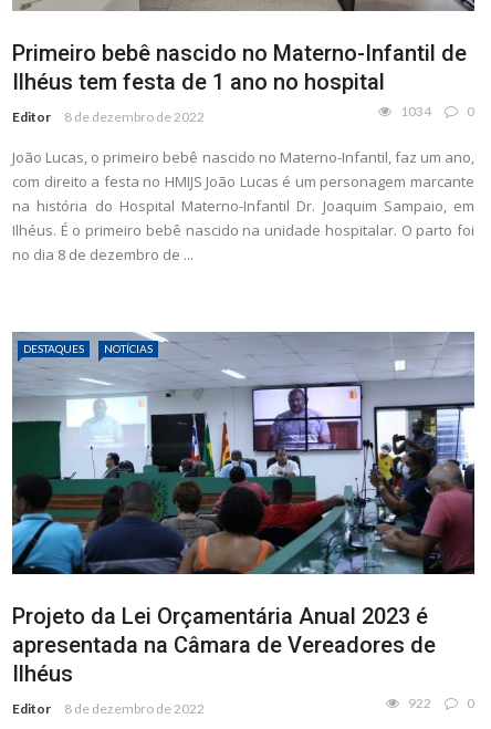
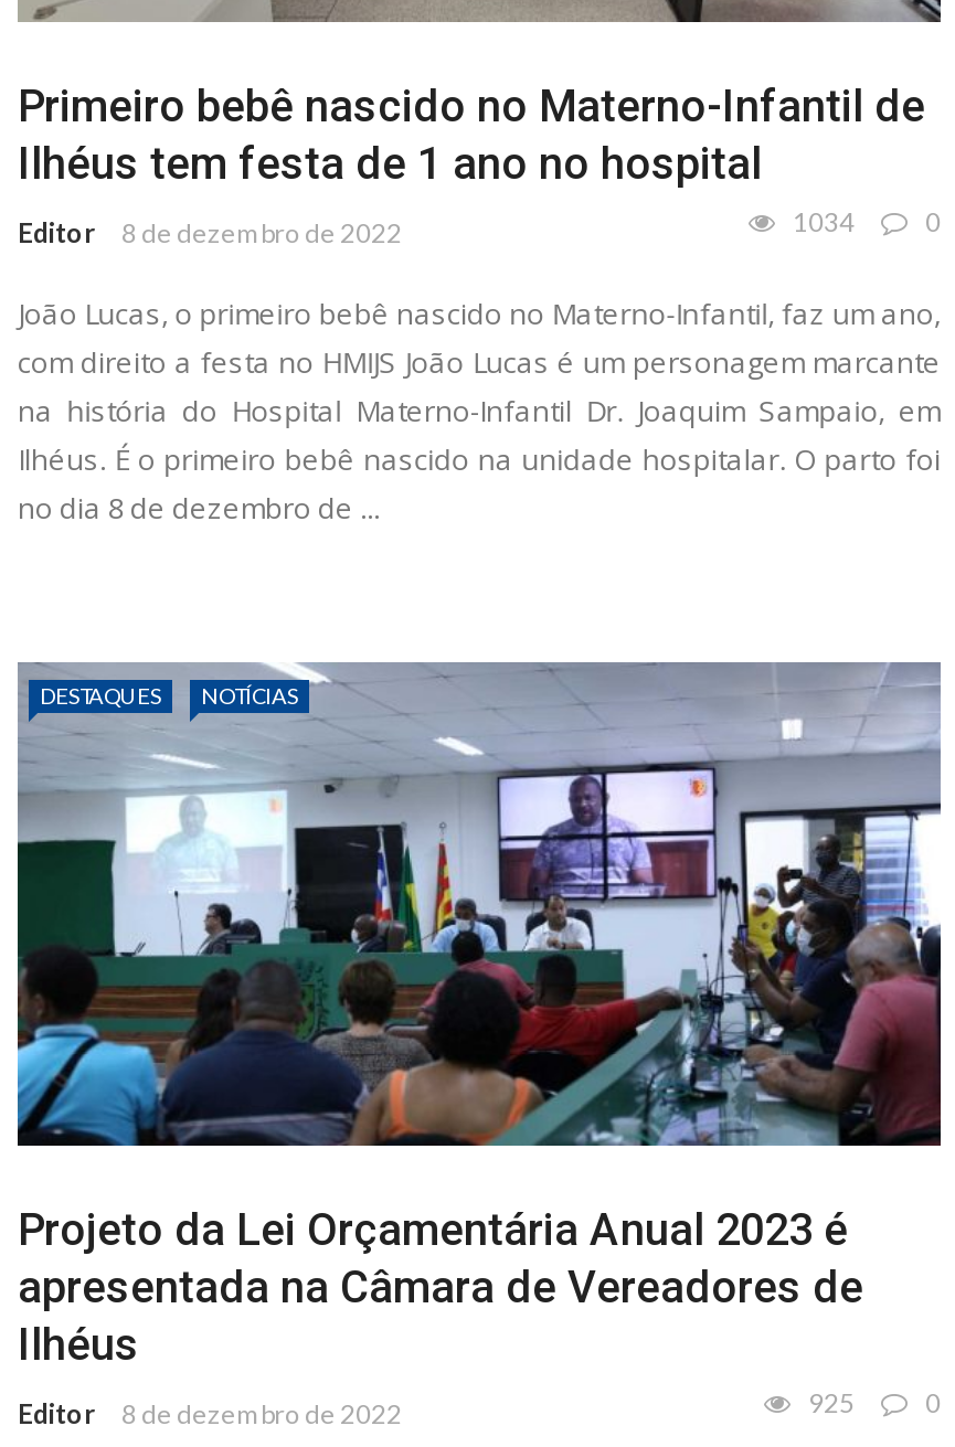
[408,695,431,712] 922 -> [808,1387,855,1420] 925

